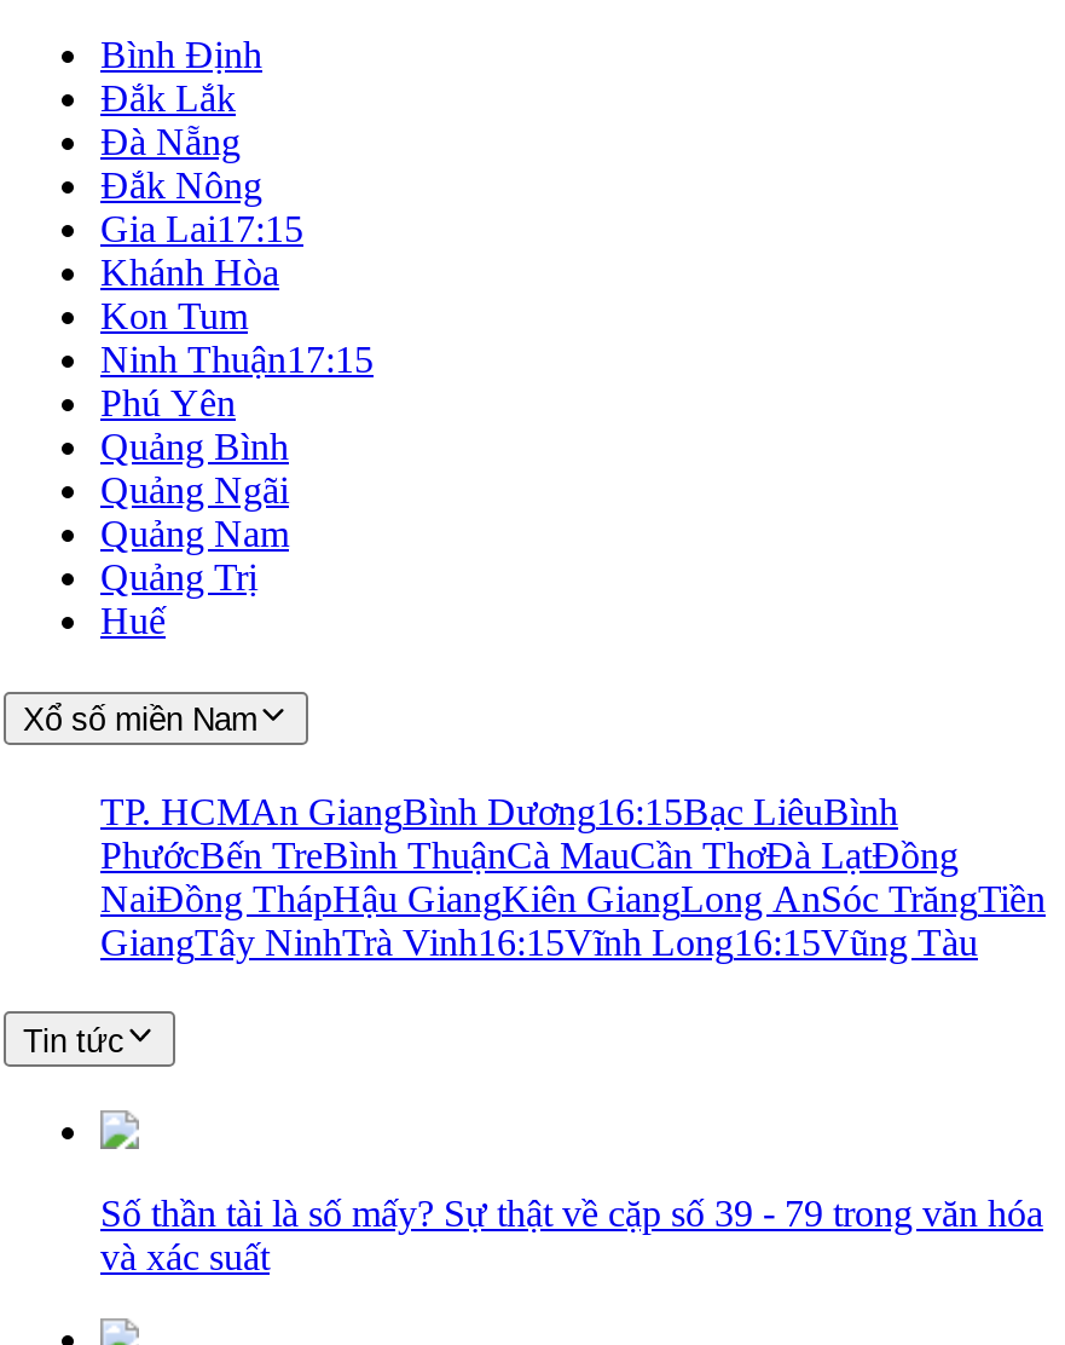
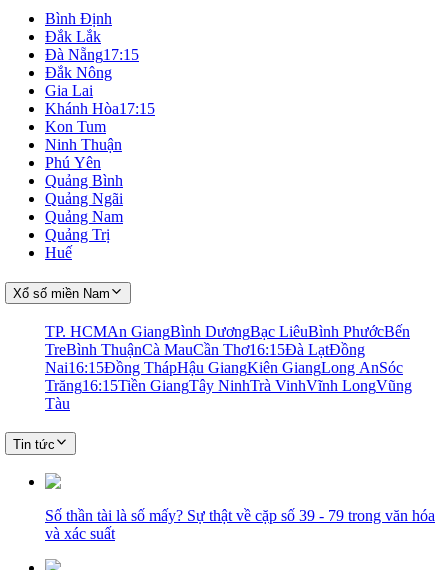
[100,122,241,163] Đà Nẵng -> [45,46,139,63] Đà Nẵng17:15
[100,209,303,293] Gia Lai17:15 | Khánh Hòa -> [45,82,155,117] Gia Lai | Khánh Hòa17:15
[100,339,374,381] Ninh Thuận17:15 -> [45,136,122,153] Ninh Thuận
[100,791,1046,962] TP. HCMAn GiangBình Dương16:15Bạc LiêuBình | PhướcBến TreBình ThuậnCà MauCần ThơĐà LạtĐồng | NaiĐồng ThápHậu GiangKiên GiangLong AnSóc TrăngTiền | GiangTây NinhTrà Vinh16:15Vĩnh Long16:15Vũng Tàu -> [45,323,412,412] TP. HCMAn GiangBình DươngBạc LiêuBình PhướcBến | TreBình ThuậnCà MauCần Thơ16:15Đà LạtĐồng | Nai 16:15Đồng ThápHậu GiangKiên GiangLong AnSóc | Trăng 16:15Tiền GiangTây NinhTrà VinhVĩnh LongVũng | Tàu

